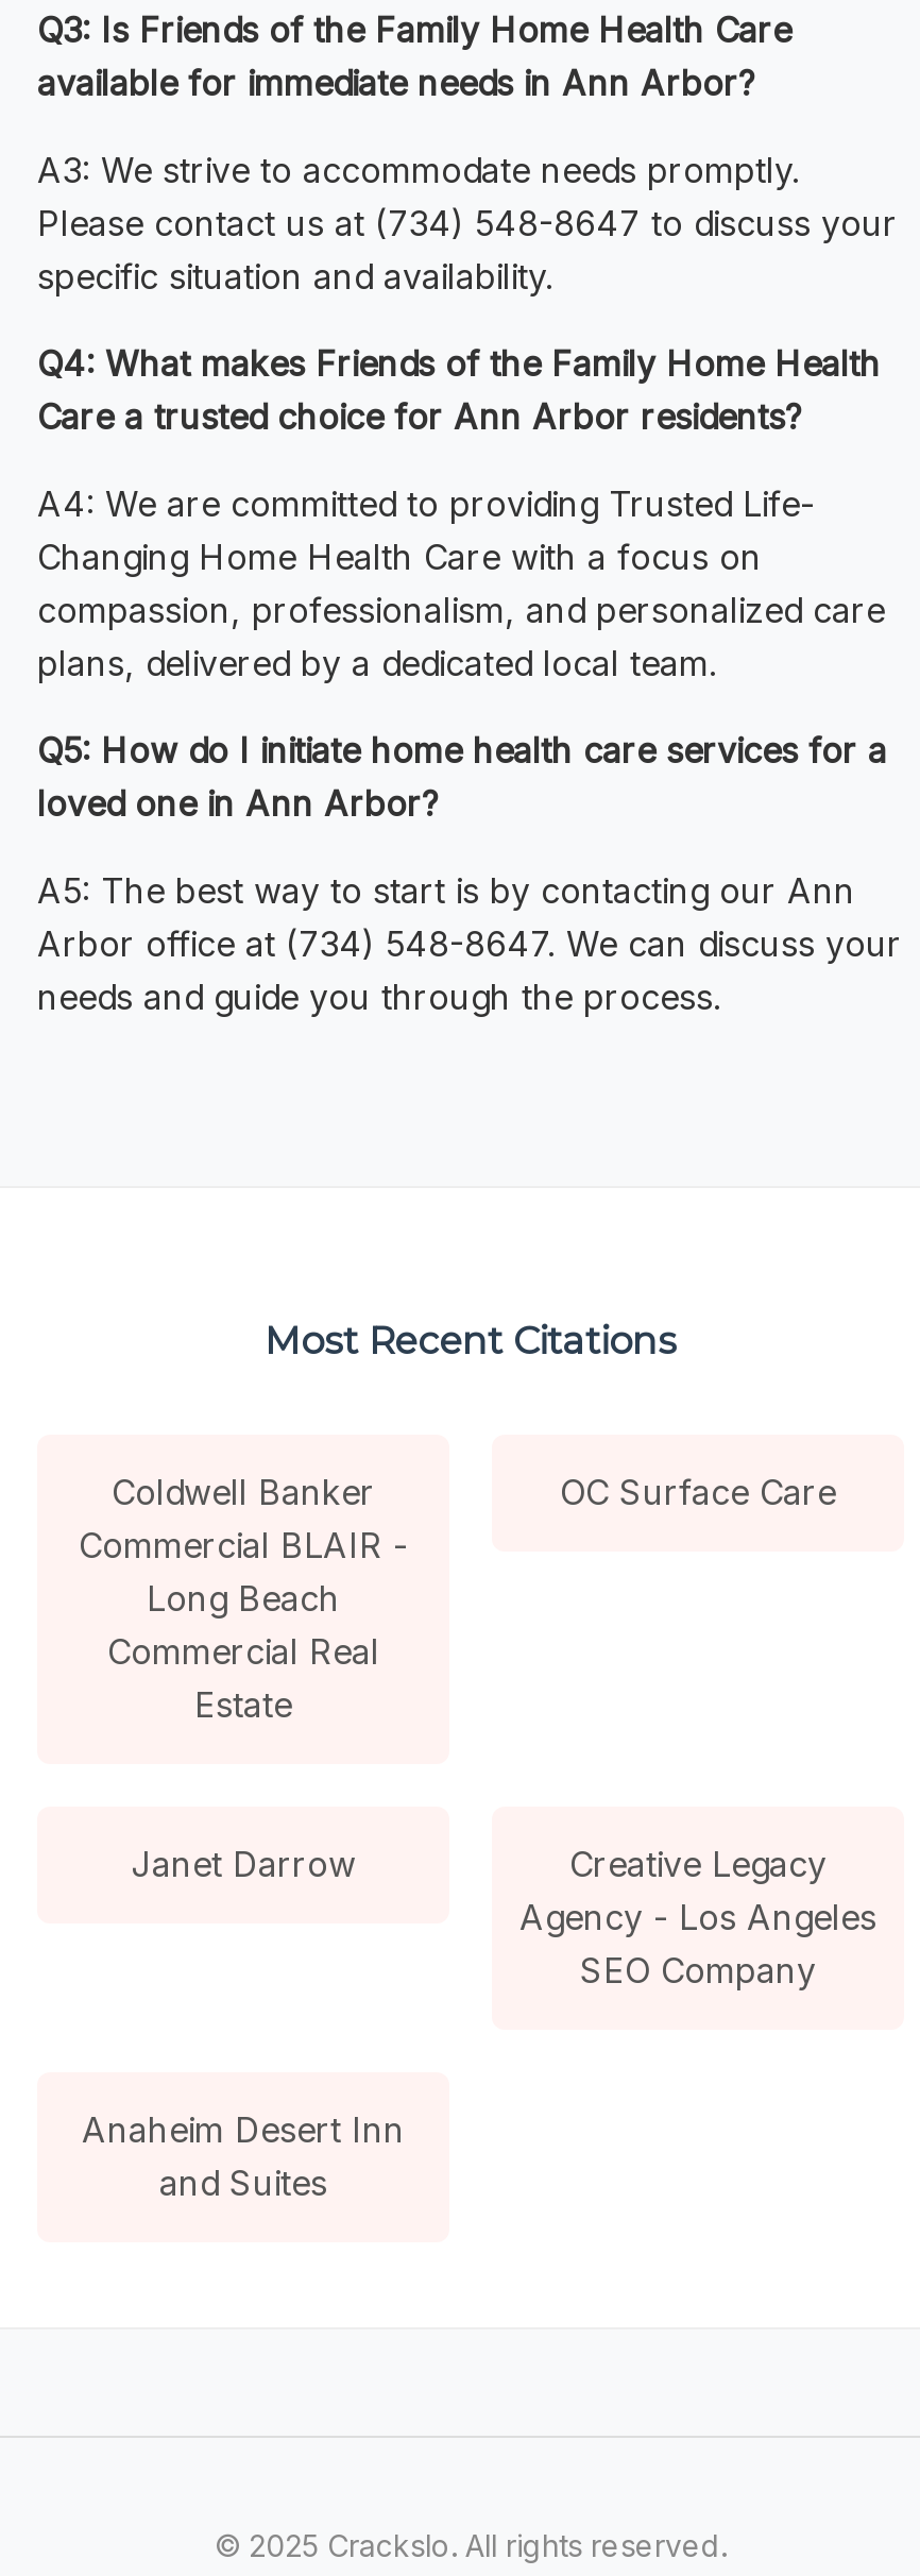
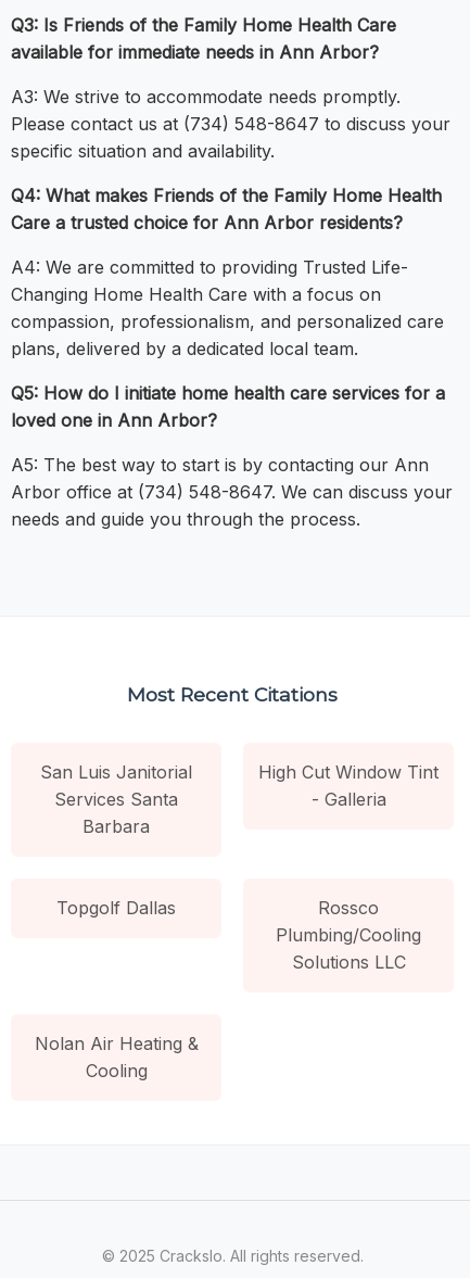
[79,1471,408,1726] Coldwell Banker | Commercial BLAIR - | Long Beach | Commercial Real | Estate -> [40,761,192,837] San Luis Janitorial | Services Santa | Barbara
[560,1471,836,1513] OC Surface Care -> [258,761,439,810] High Cut Window Tint | - Galleria
[131,1843,876,1991] Janet Darrow | Creative Legacy | Agency - Los Angeles | SEO Company -> [56,897,421,973] Topgolf Dallas | Rossco | Plumbing/Cooling | Solutions LLC
[82,2108,405,2204] Anaheim Desert Inn | and Suites -> [34,1032,198,1081] Nolan Air Heating & | Cooling

